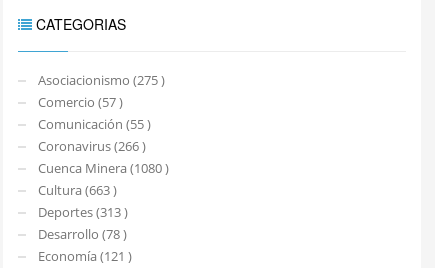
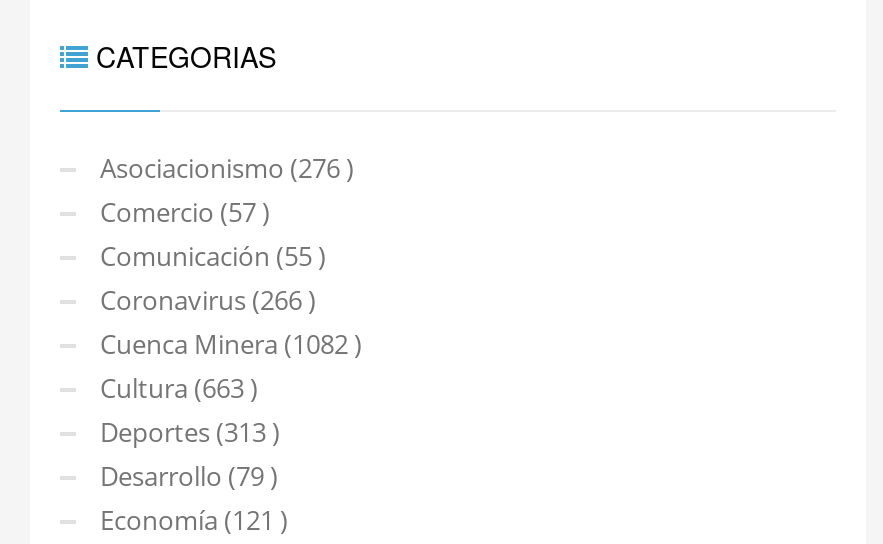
[38,71,165,89] Asociacionismo (275 ) -> [100,150,354,186] Asociacionismo (276 )
[38,159,169,177] Cuenca Minera (1080 ) -> [100,326,362,362] Cuenca Minera (1082 )
[38,225,127,243] Desarrollo (78 ) -> [100,458,278,494] Desarrollo (79 )

